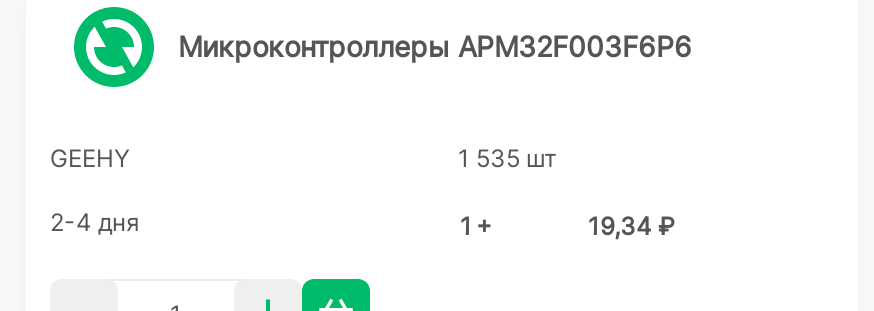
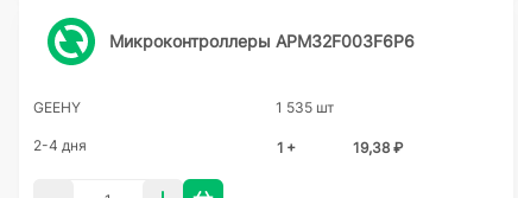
[588,211,674,241] 19,34 ₽ -> [353,139,403,157] 19,38 ₽

